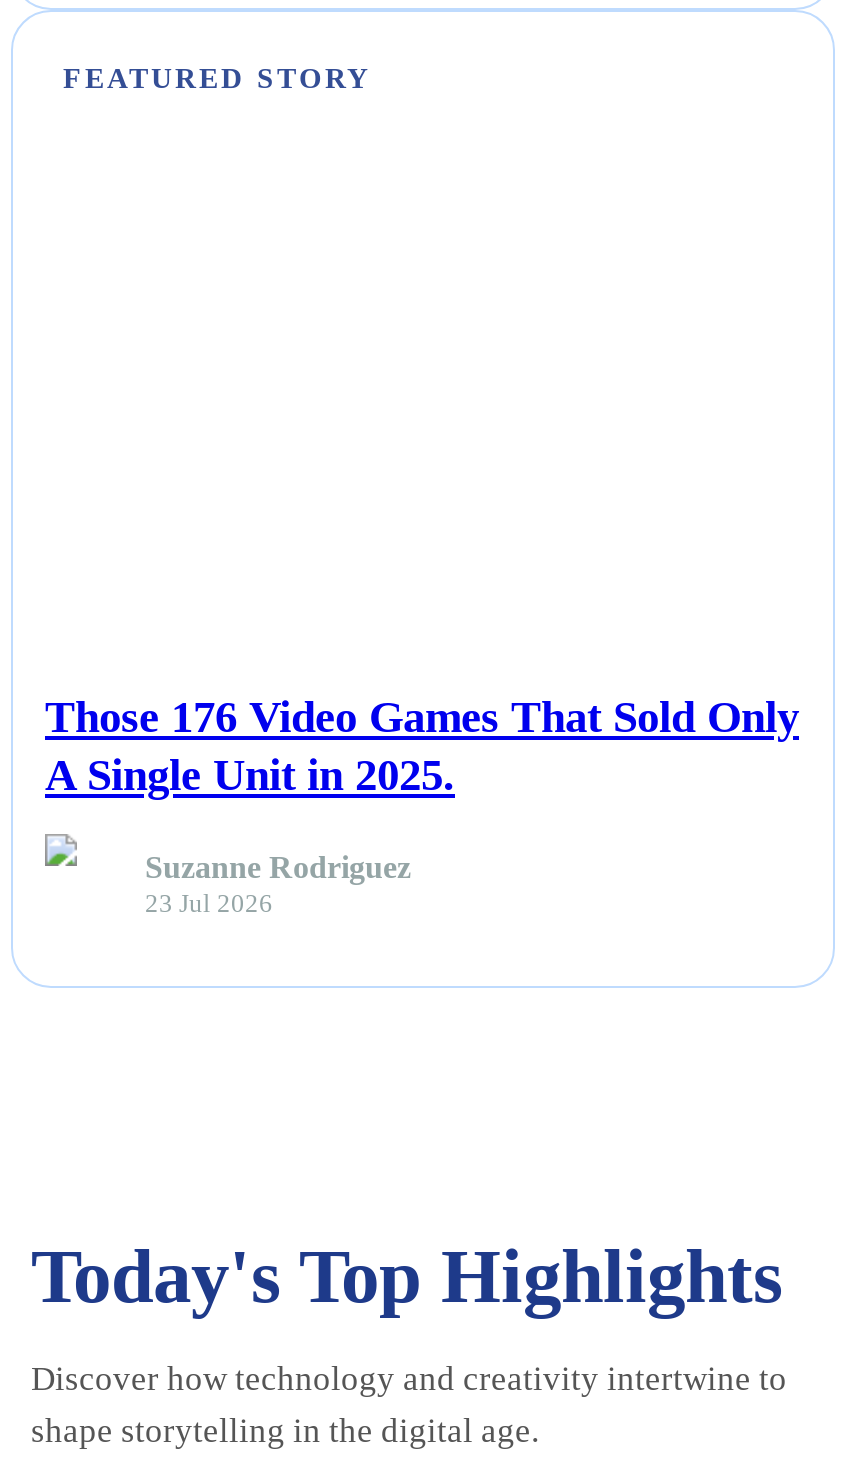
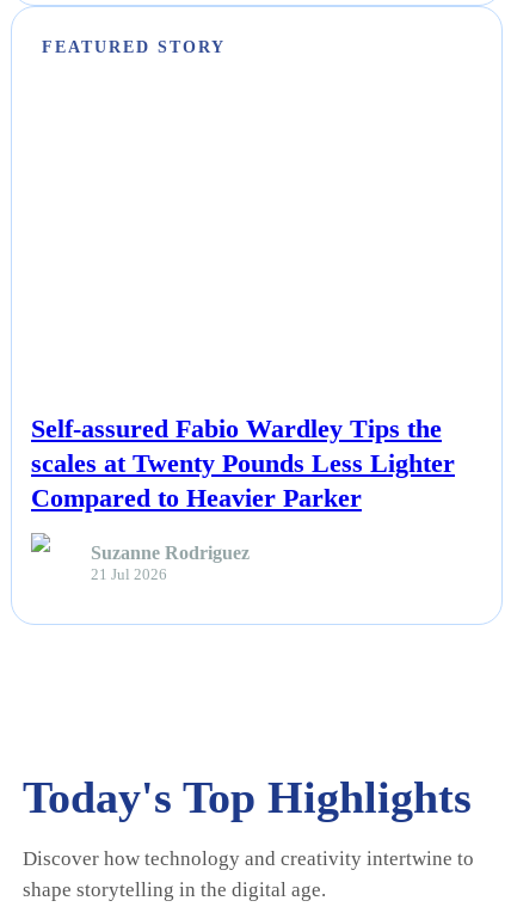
[45,692,799,800] Those 176 Video Games That Sold Only | A Single Unit in 2025. -> [31,413,455,513] Self-assured Fabio Wardley Tips the | scales at Twenty Pounds Less Lighter | Compared to Heavier Parker
[145,891,273,919] 23 Jul 2026 -> [91,567,167,584] 21 Jul 2026

